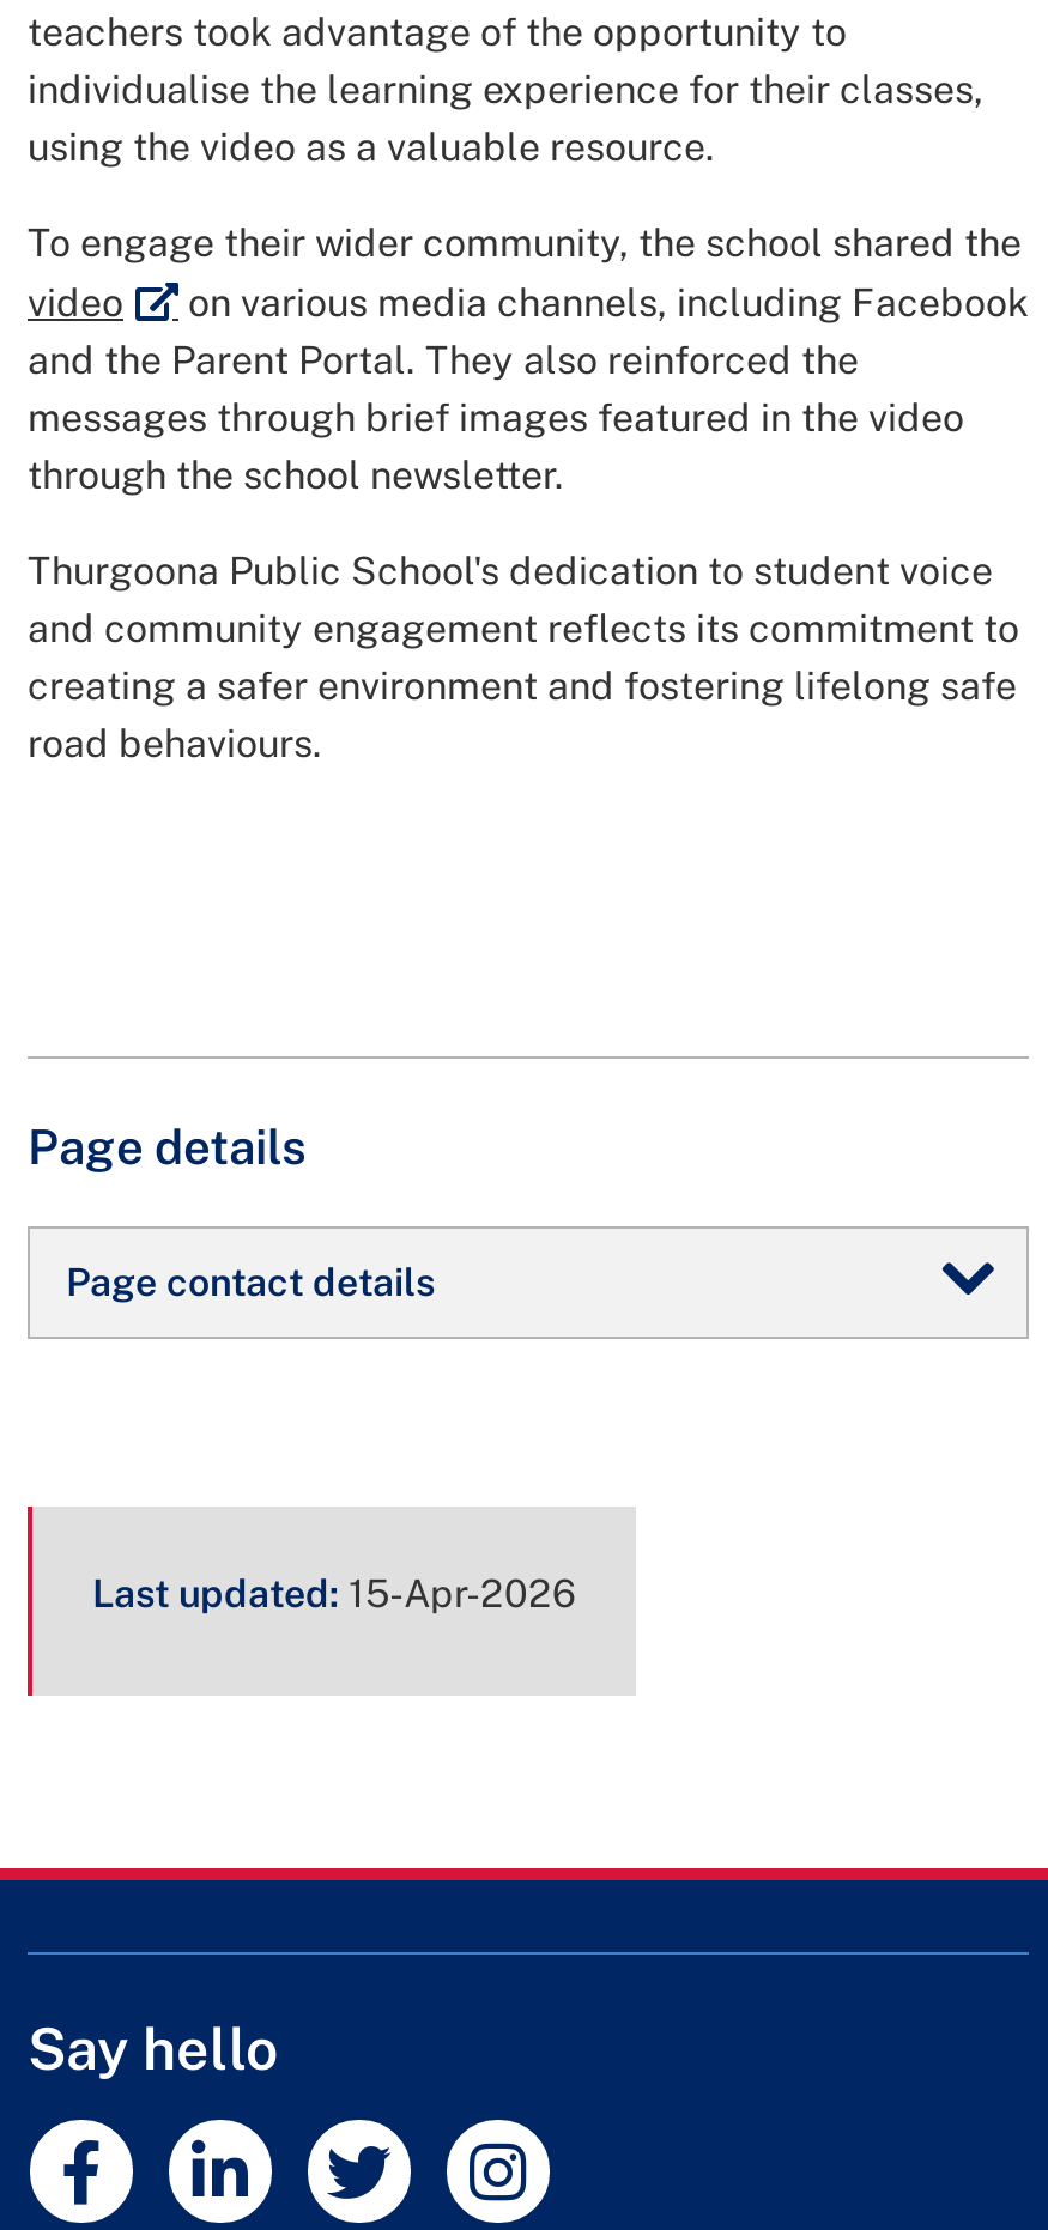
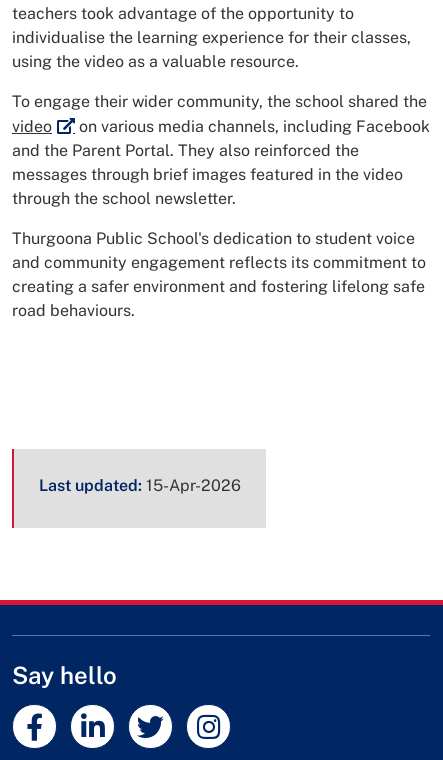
[28,1119,435,1305] Page details | Page contact details -> none

